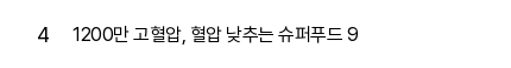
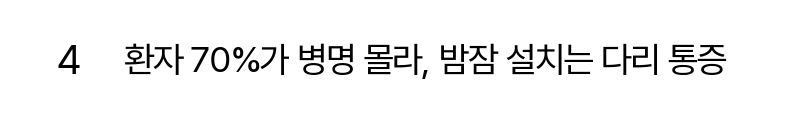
[72,24,358,46] 1200만 고혈압, 혈압 낮추는 슈퍼푸드 9 -> [124,38,726,80] 환자 70%가 병명 몰라, 밤잠 설치는 다리 통증

